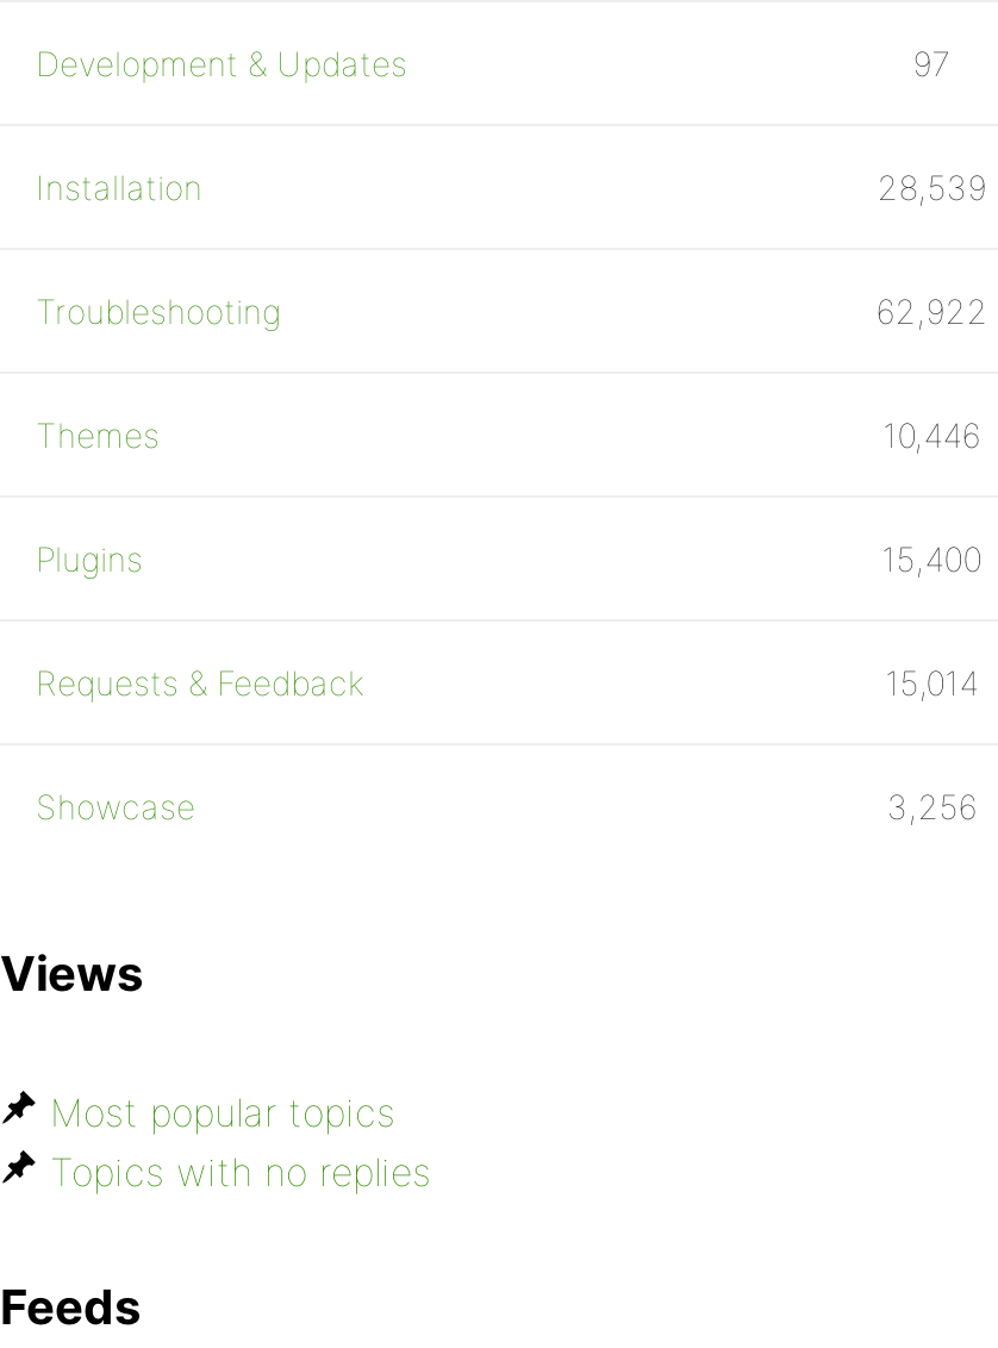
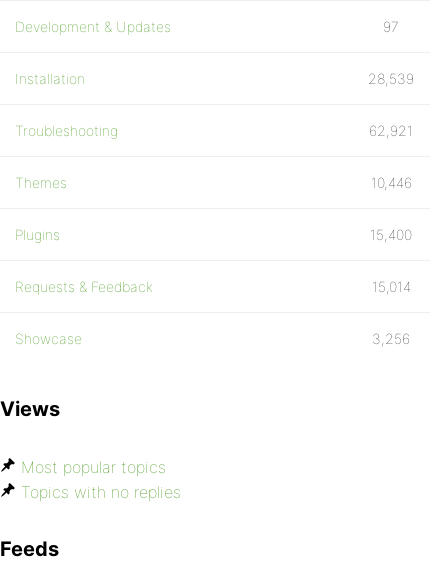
[876,291,988,331] 62,922 -> [369,122,413,139] 62,921

